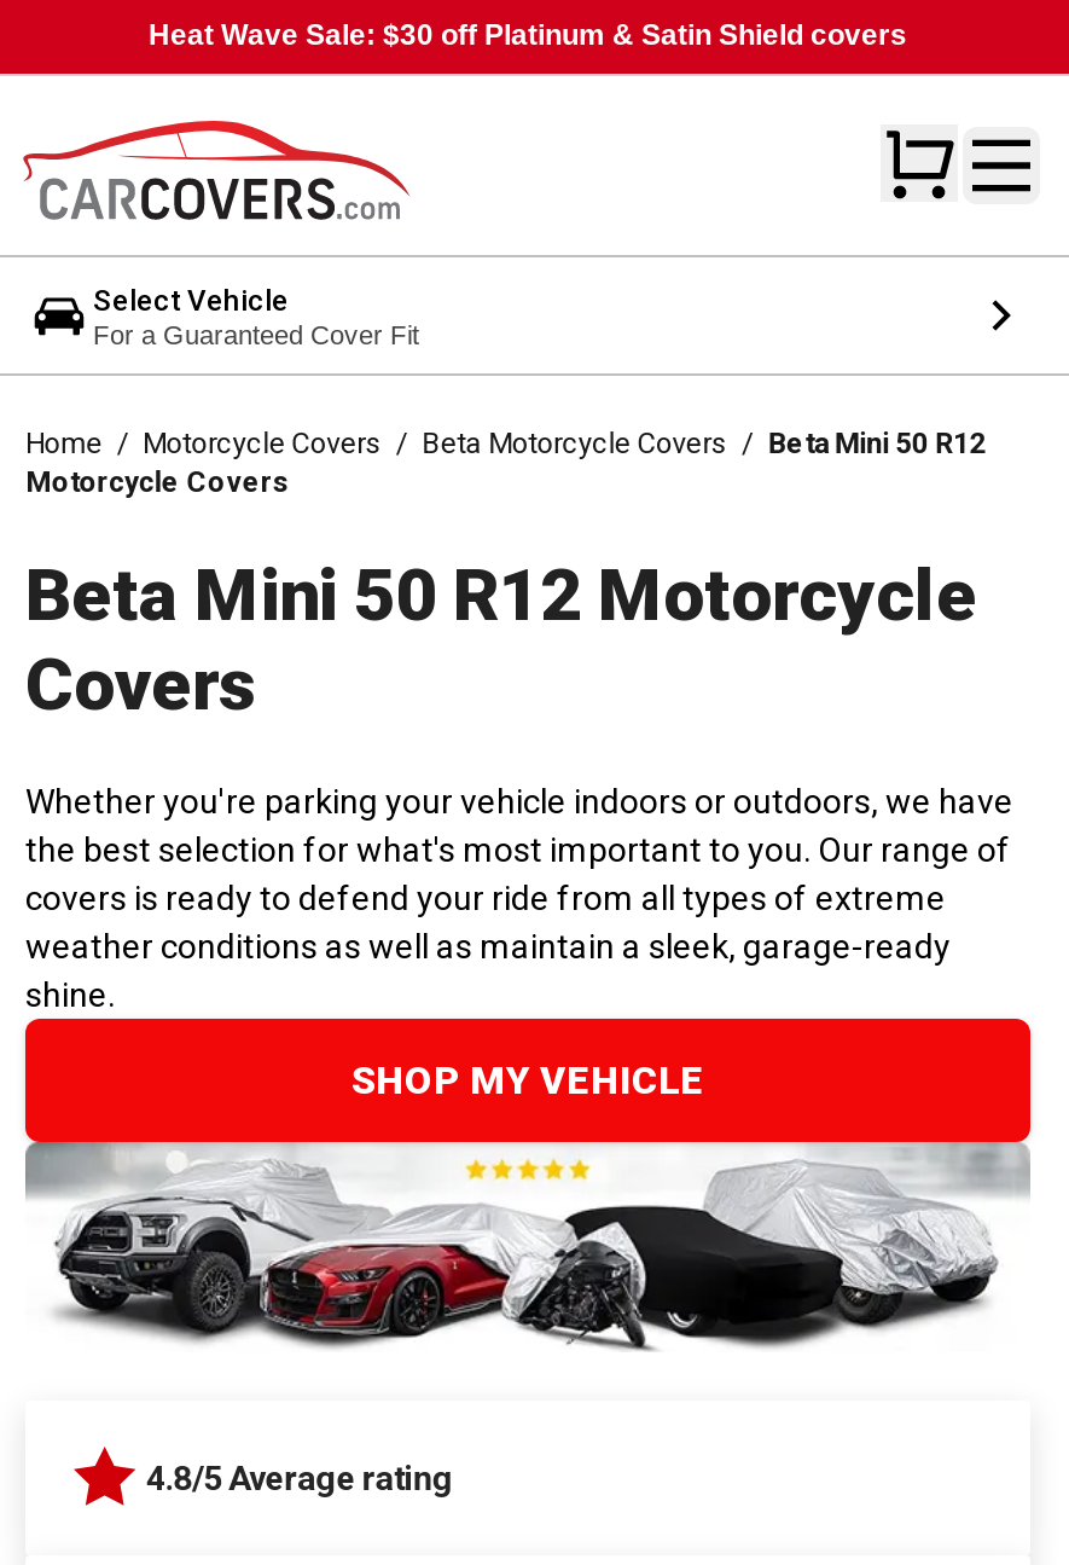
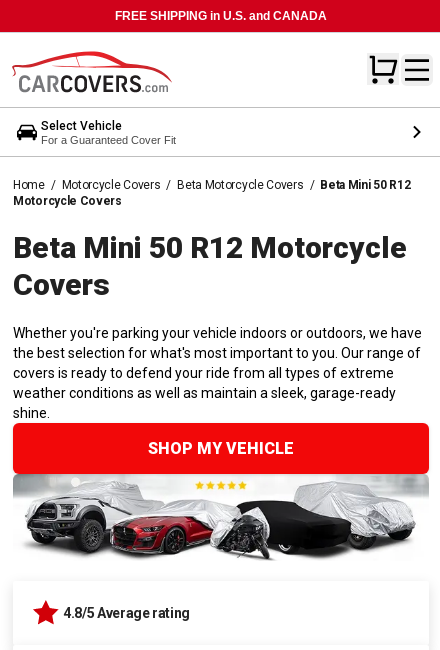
[149,18,907,52] Heat Wave Sale: $30 off Platinum & Satin Shield covers -> [115,9,327,23] FREE SHIPPING in U.S. and CANADA

